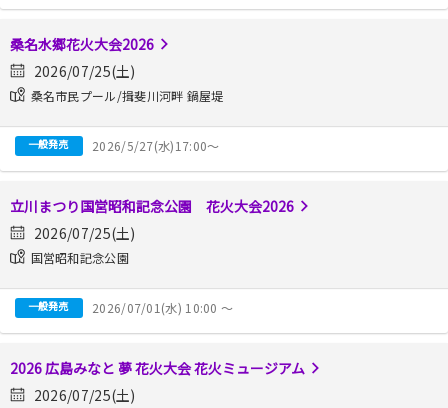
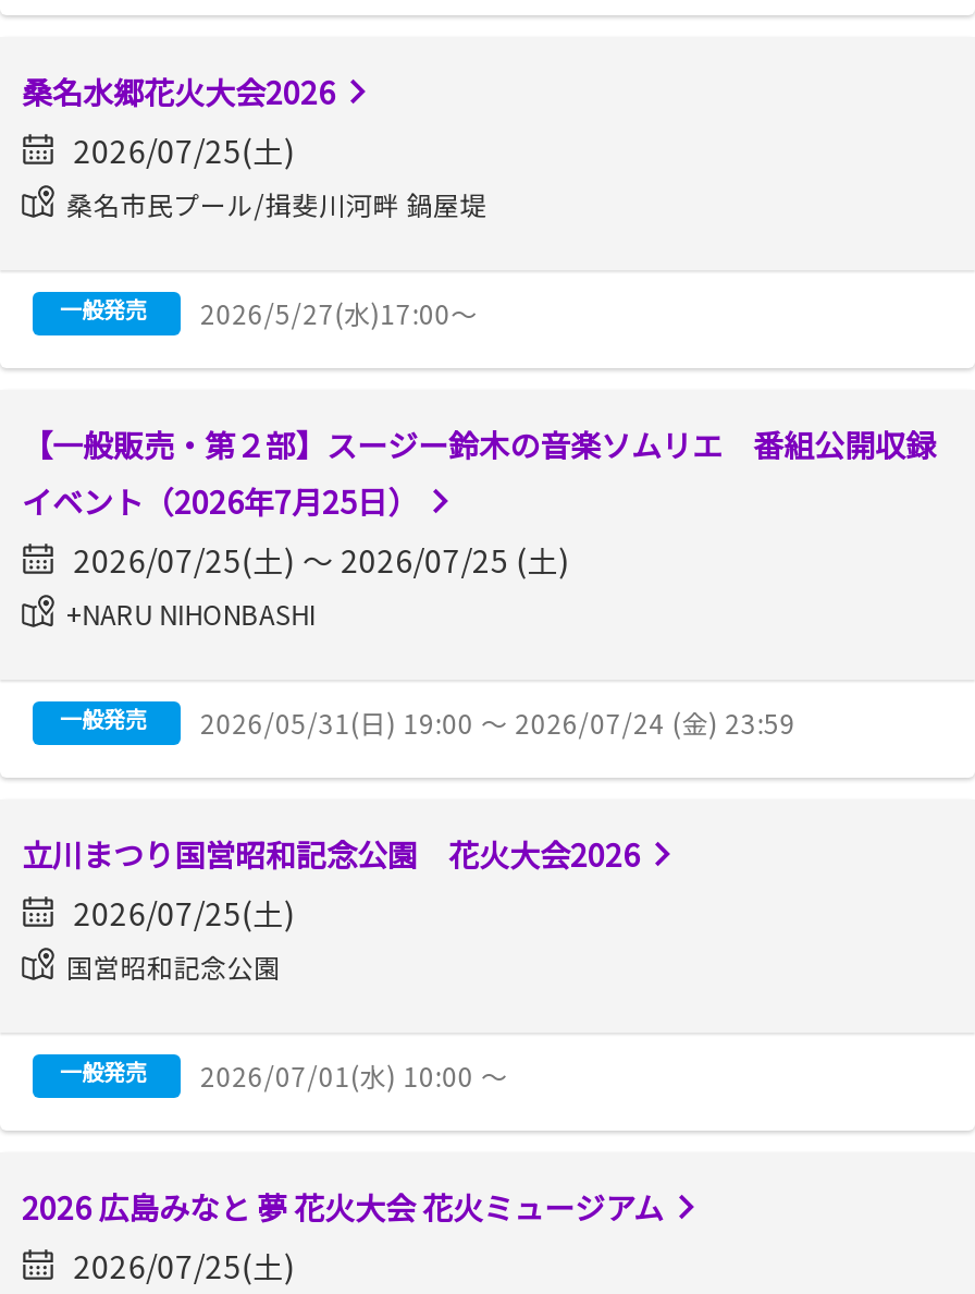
none -> [22,422,936,740] 【一般販売・第２部】スージー鈴木の音楽ソムリエ 番組公開収録 | イベント（2026年7月25日） | 2026/07/25(土) 〜 2026/07/25 (土) | +NARU NIHONBASHI | 一般発売 | 2026/05/31(日) 19:00 〜 2026/07/24 (金) 23:59

